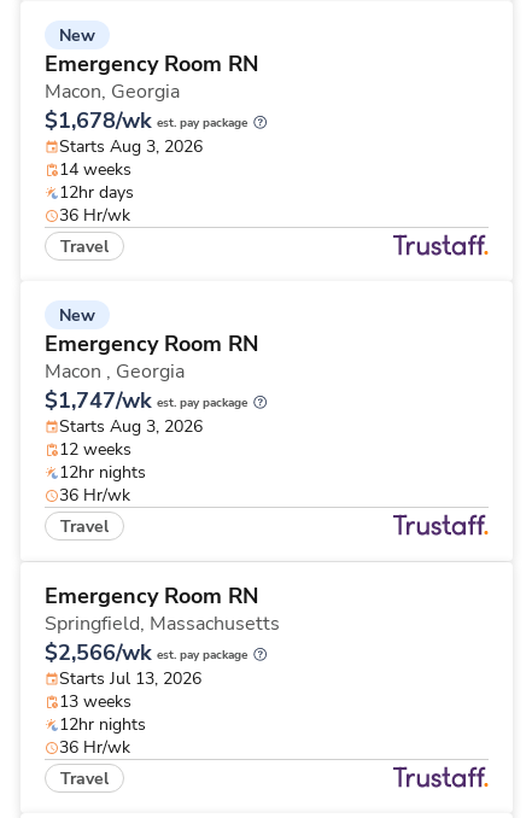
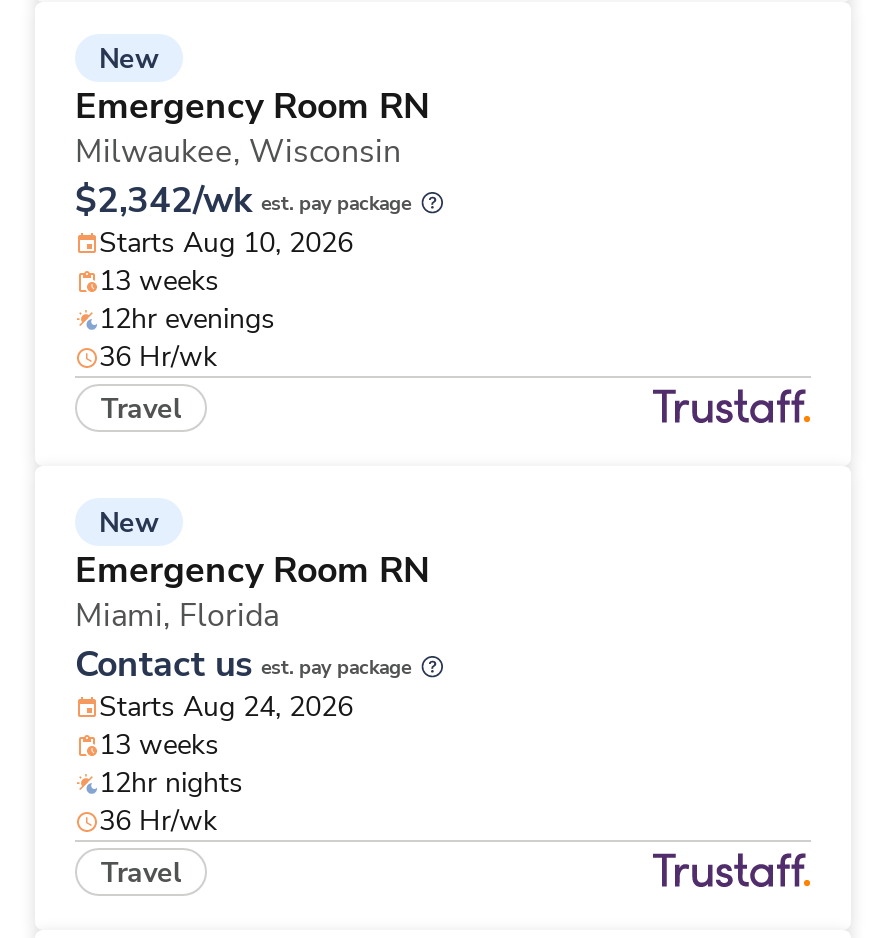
[45,78,247,204] Macon, Georgia | $1,678/wk est. pay package | Starts Aug 3, 2026 | 14 weeks | 12hr days -> [75,130,411,338] Milwaukee, Wisconsin | $2,342/wk est. pay package | Starts Aug 10, 2026 | 13 weeks | 12hr evenings
[45,358,280,690] Macon , Georgia | $1,747/wk est. pay package | Starts Aug 3, 2026 | 12 weeks | 12hr nights | 36 Hr/wk | Travel | Emergency Room RN | Springfield, Massachusetts | $2,566/wk est. pay package | Starts Jul 13, 2026 -> [75,594,411,726] Miami, Florida | Contact us est. pay package | Starts Aug 24, 2026

